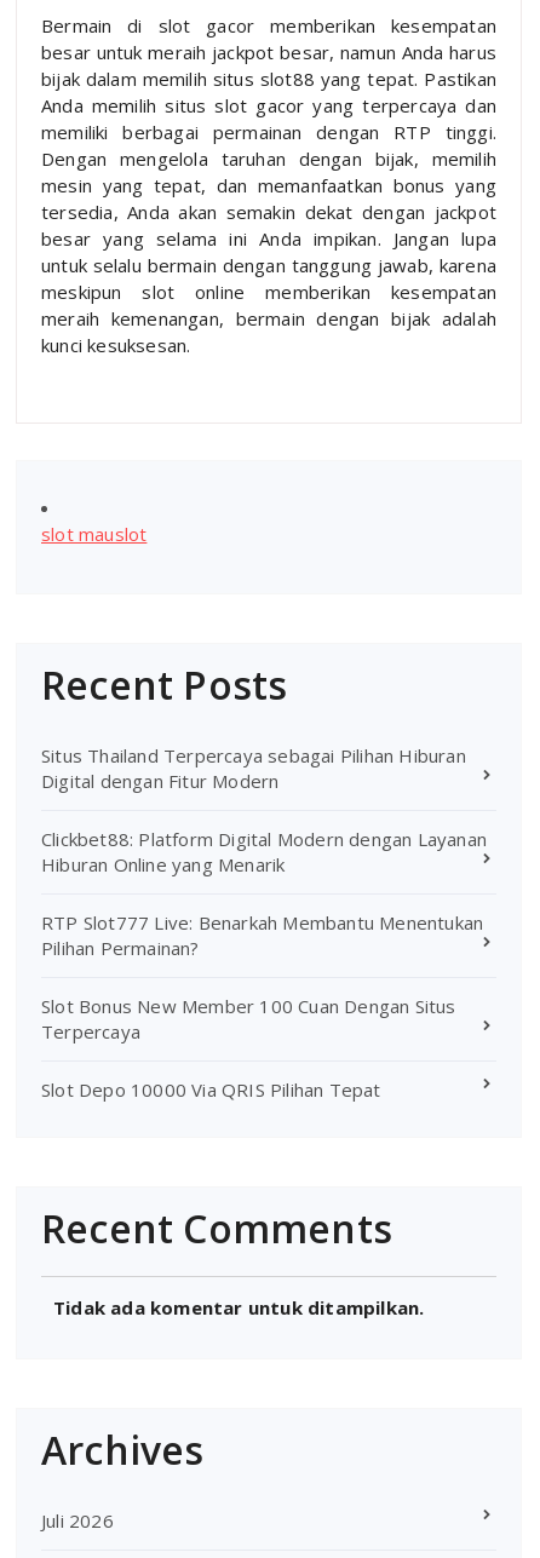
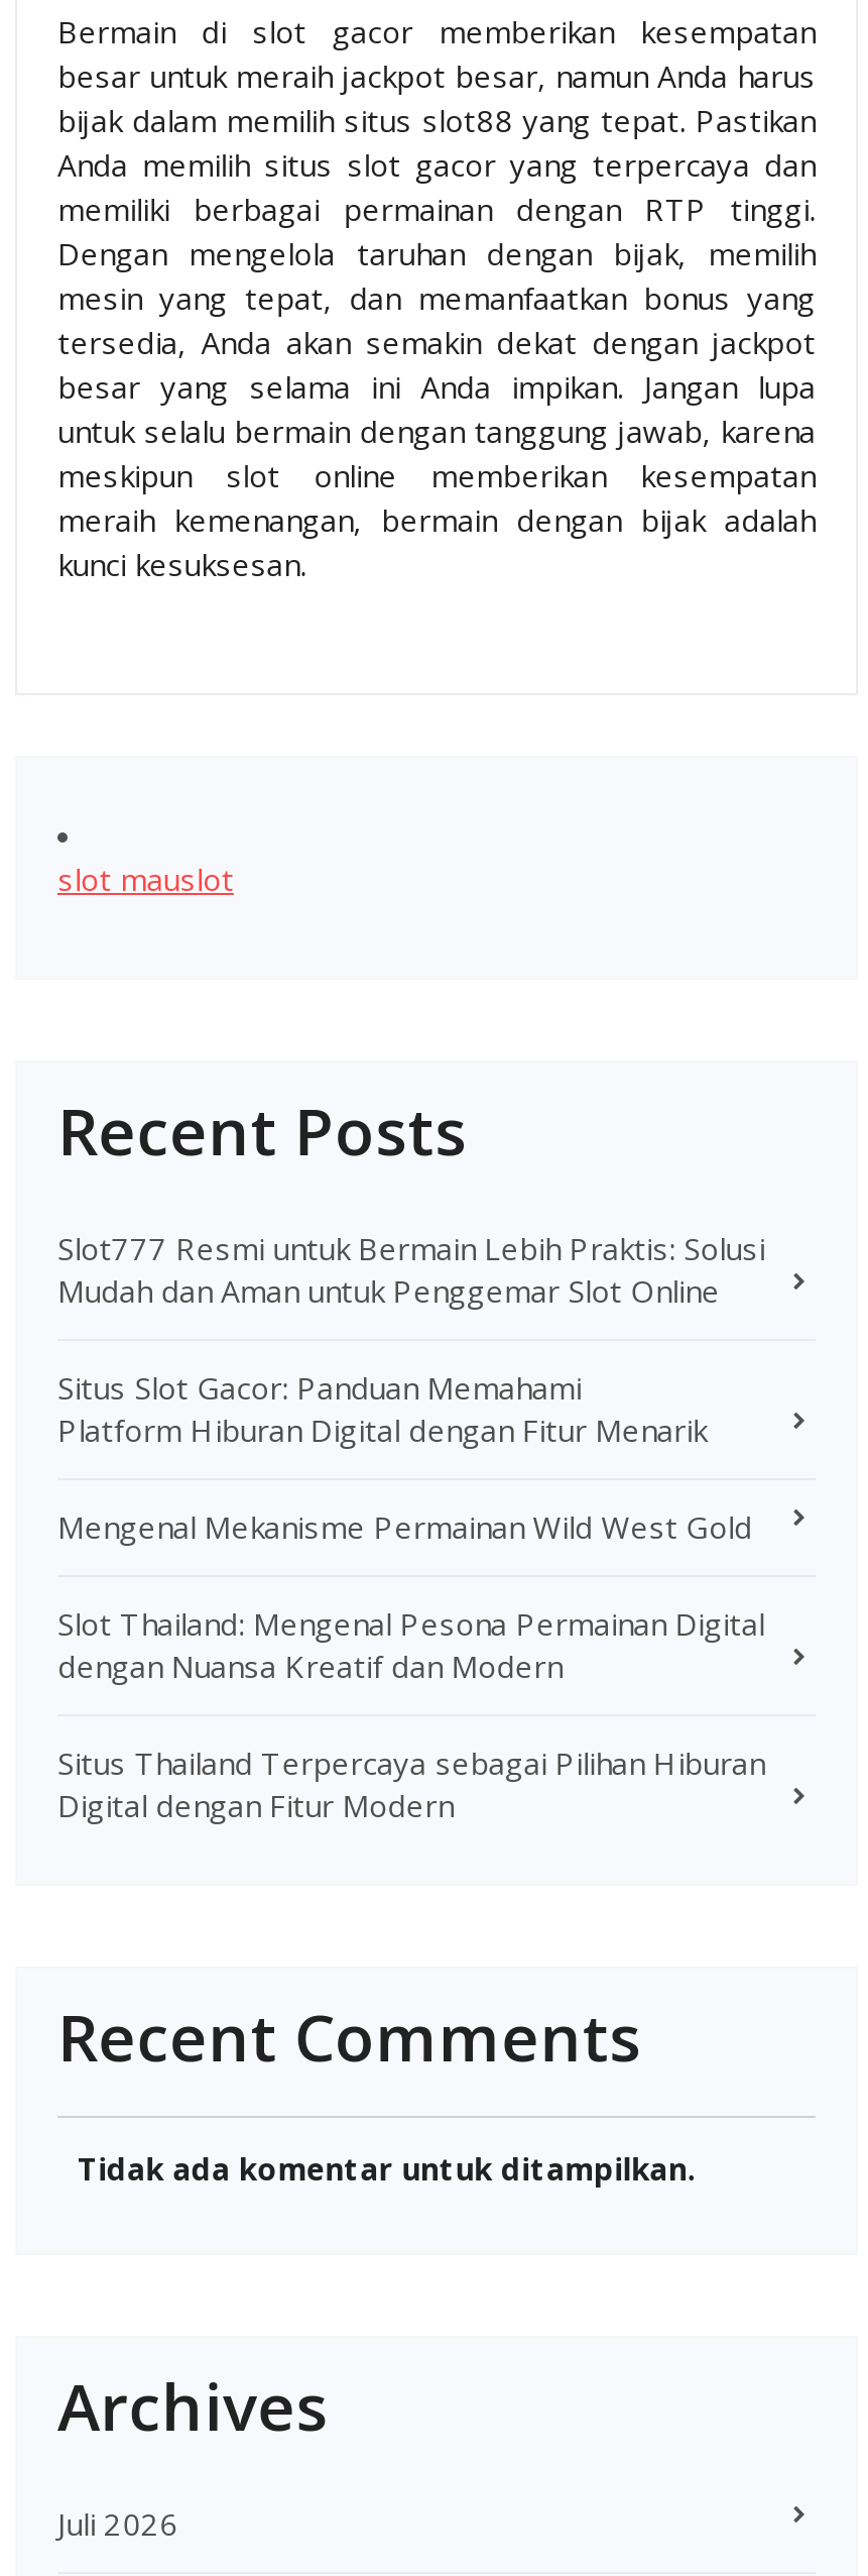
none -> [57,1227,765,1685] Slot777 Resmi untuk Bermain Lebih Praktis: Solusi | Mudah dan Aman untuk Penggemar Slot Online | Situs Slot Gacor: Panduan Memahami | Platform Hiburan Digital dengan Fitur Menarik | Mengenal Mekanisme Permainan Wild West Gold | Slot Thailand: Mengenal Pesona Permainan Digital | dengan Nuansa Kreatif dan Modern
moved [41,743,466,792] -> [57,1742,765,1824]: Situs Thailand Terpercaya sebagai Pilihan Hiburan | Digital dengan Fitur Modern
[41,826,487,1101] Clickbet88: Platform Digital Modern dengan Layanan | Hiburan Online yang Menarik | RTP Slot777 Live: Benarkah Membantu Menentukan | Pilihan Permainan? | Slot Bonus New Member 100 Cuan Dengan Situs | Terpercaya | Slot Depo 10000 Via QRIS Pilihan Tepat -> none

